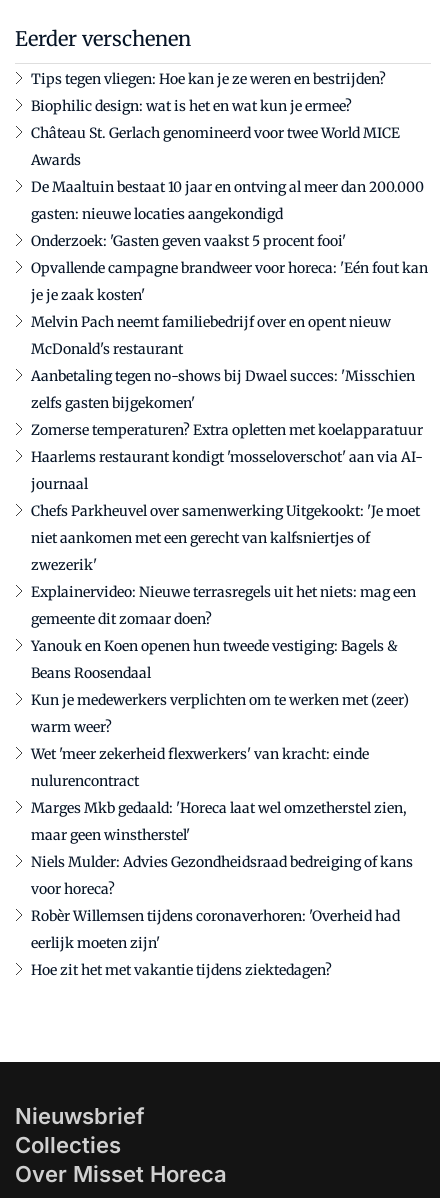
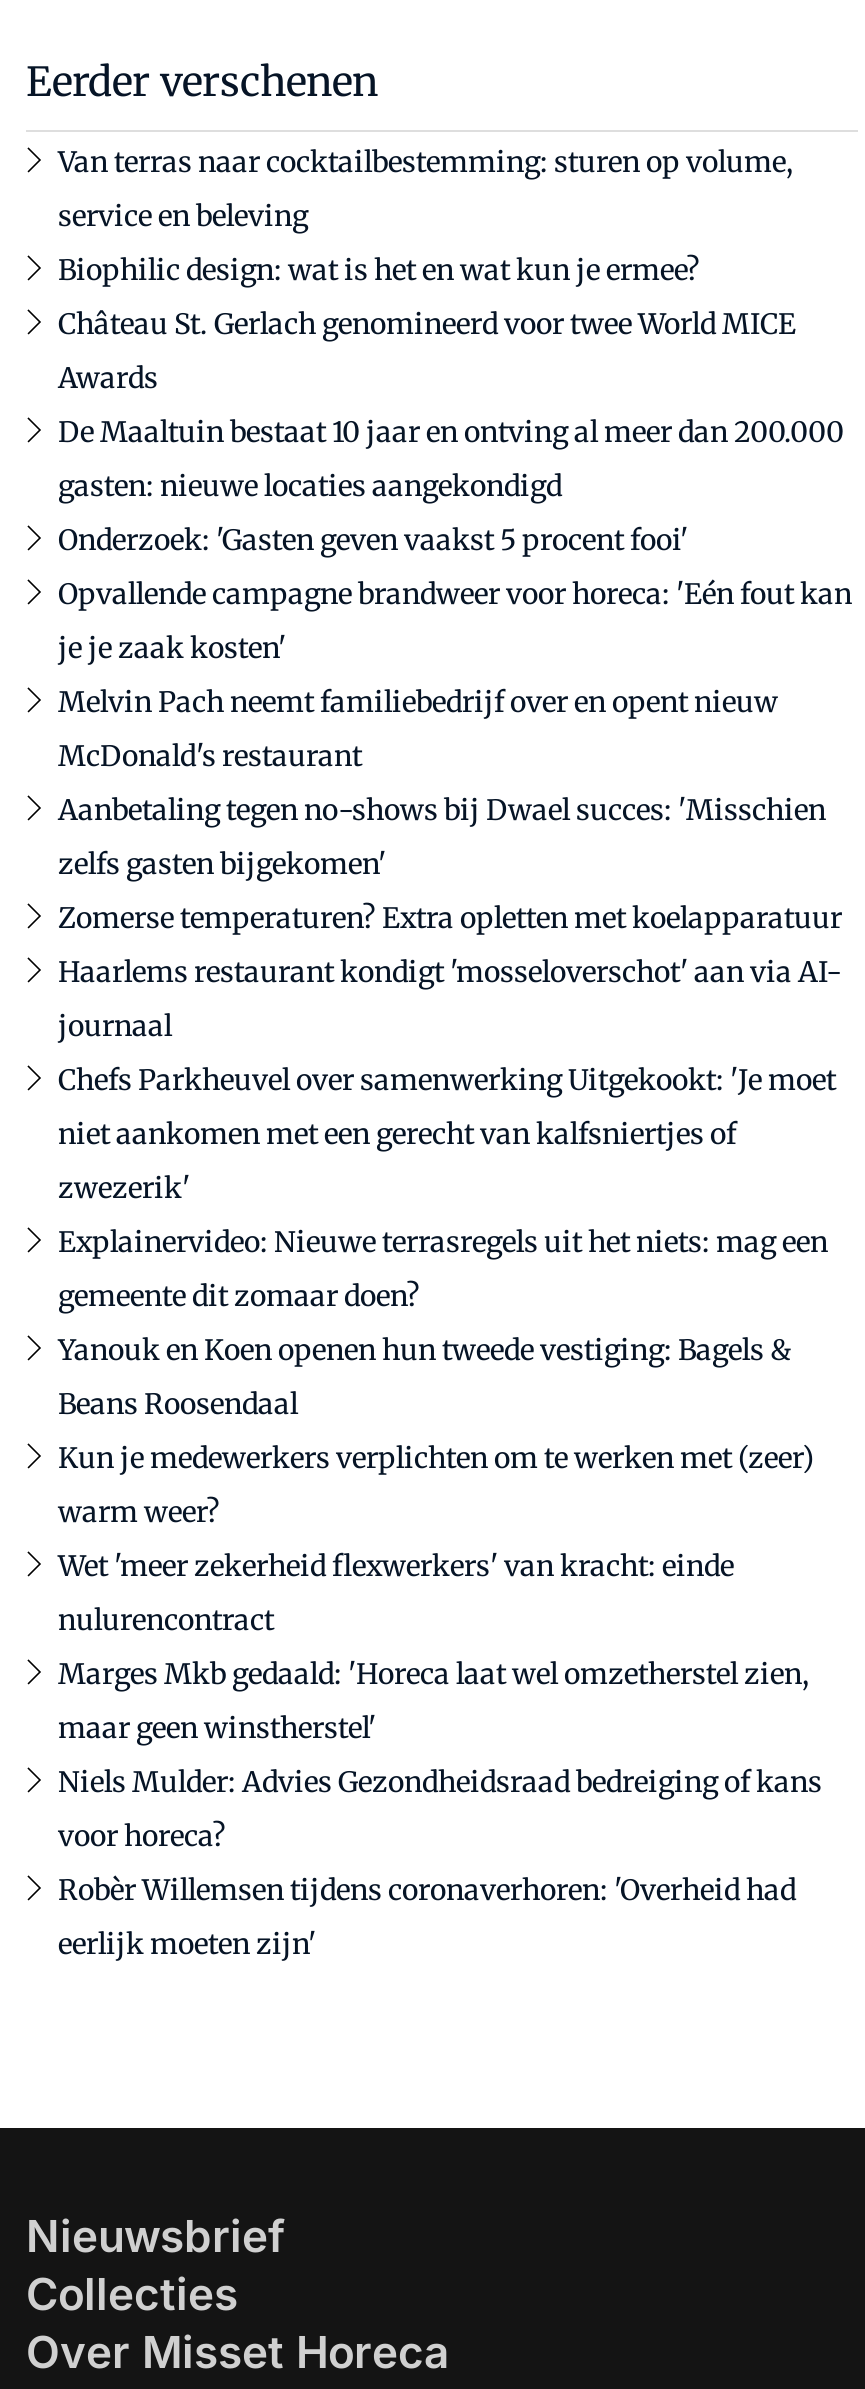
[31,70,386,88] Tips tegen vliegen: Hoe kan je ze weren en bestrijden? -> [58,145,794,235] Van terras naar cocktailbestemming: sturen op volume, | service en beleving
moved [31,97,428,952] -> [58,253,852,1963]: Biophilic design: wat is het en wat kun je ermee? | Château St. Gerlach genomineerd voor twee World MICE | Awards | ... | Robèr Willemsen tijdens coronaverhoren: 'Overheid had | eerlijk moeten zijn'
[31,961,332,979] Hoe zit het met vakantie tijdens ziektedagen? -> none

